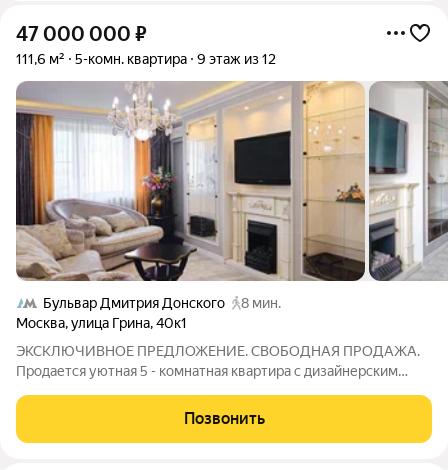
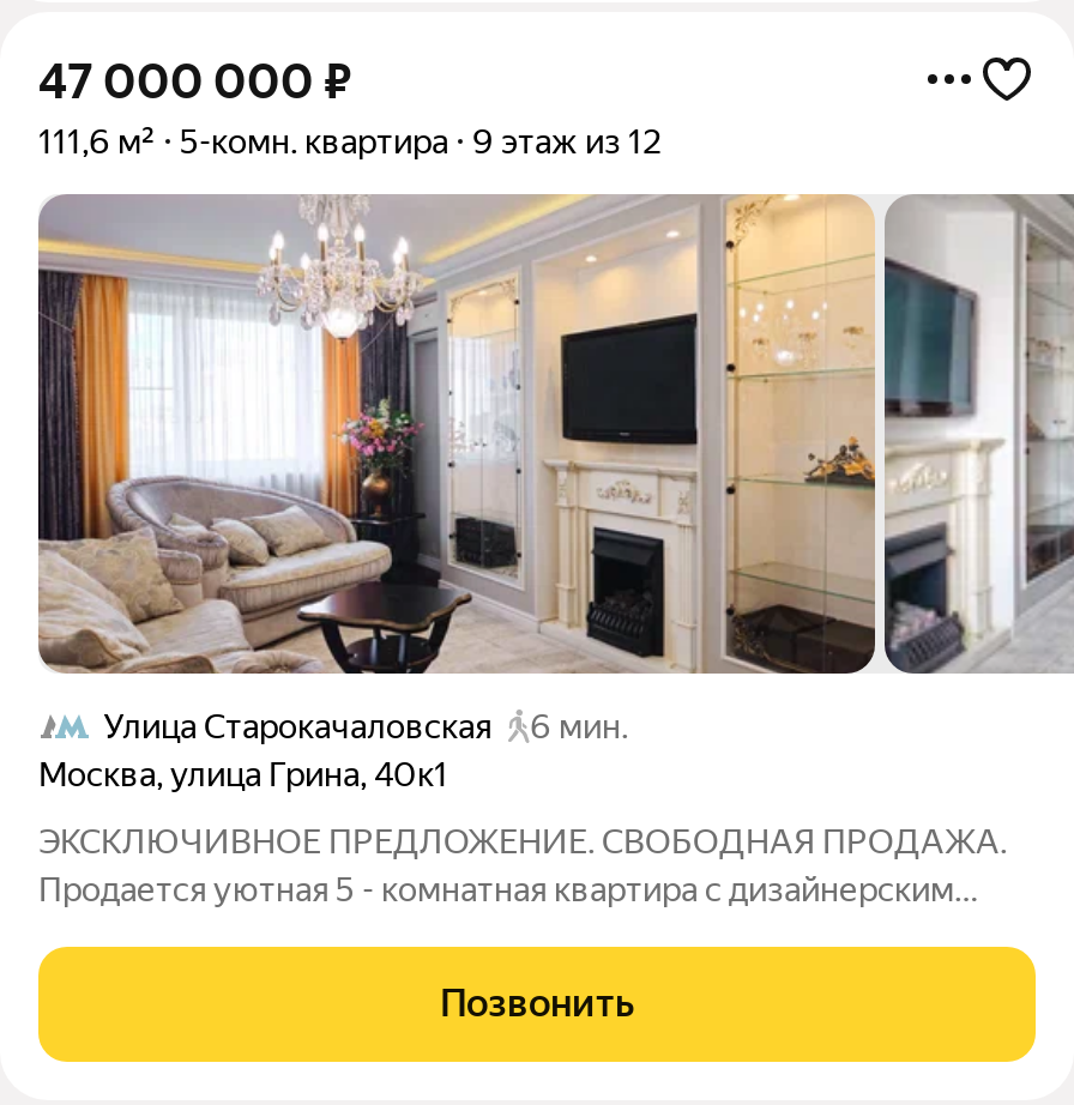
[43,295,281,311] Бульвар Дмитрия Донского | 8 мин. -> [103,707,628,745] Улица Старокачаловская | 6 мин.

